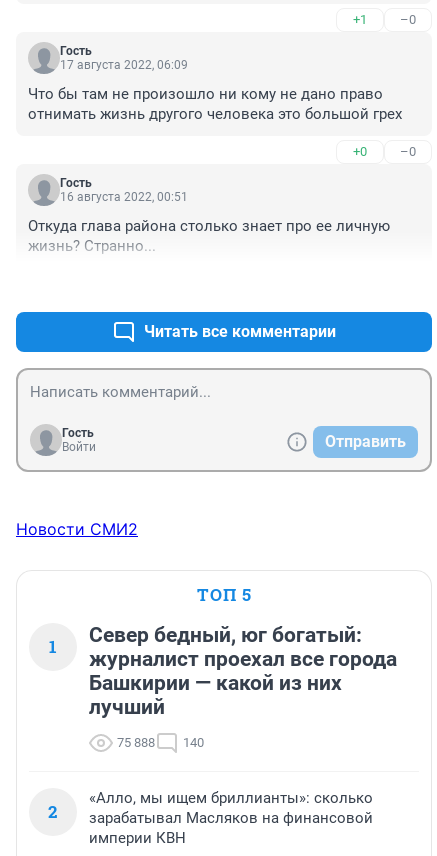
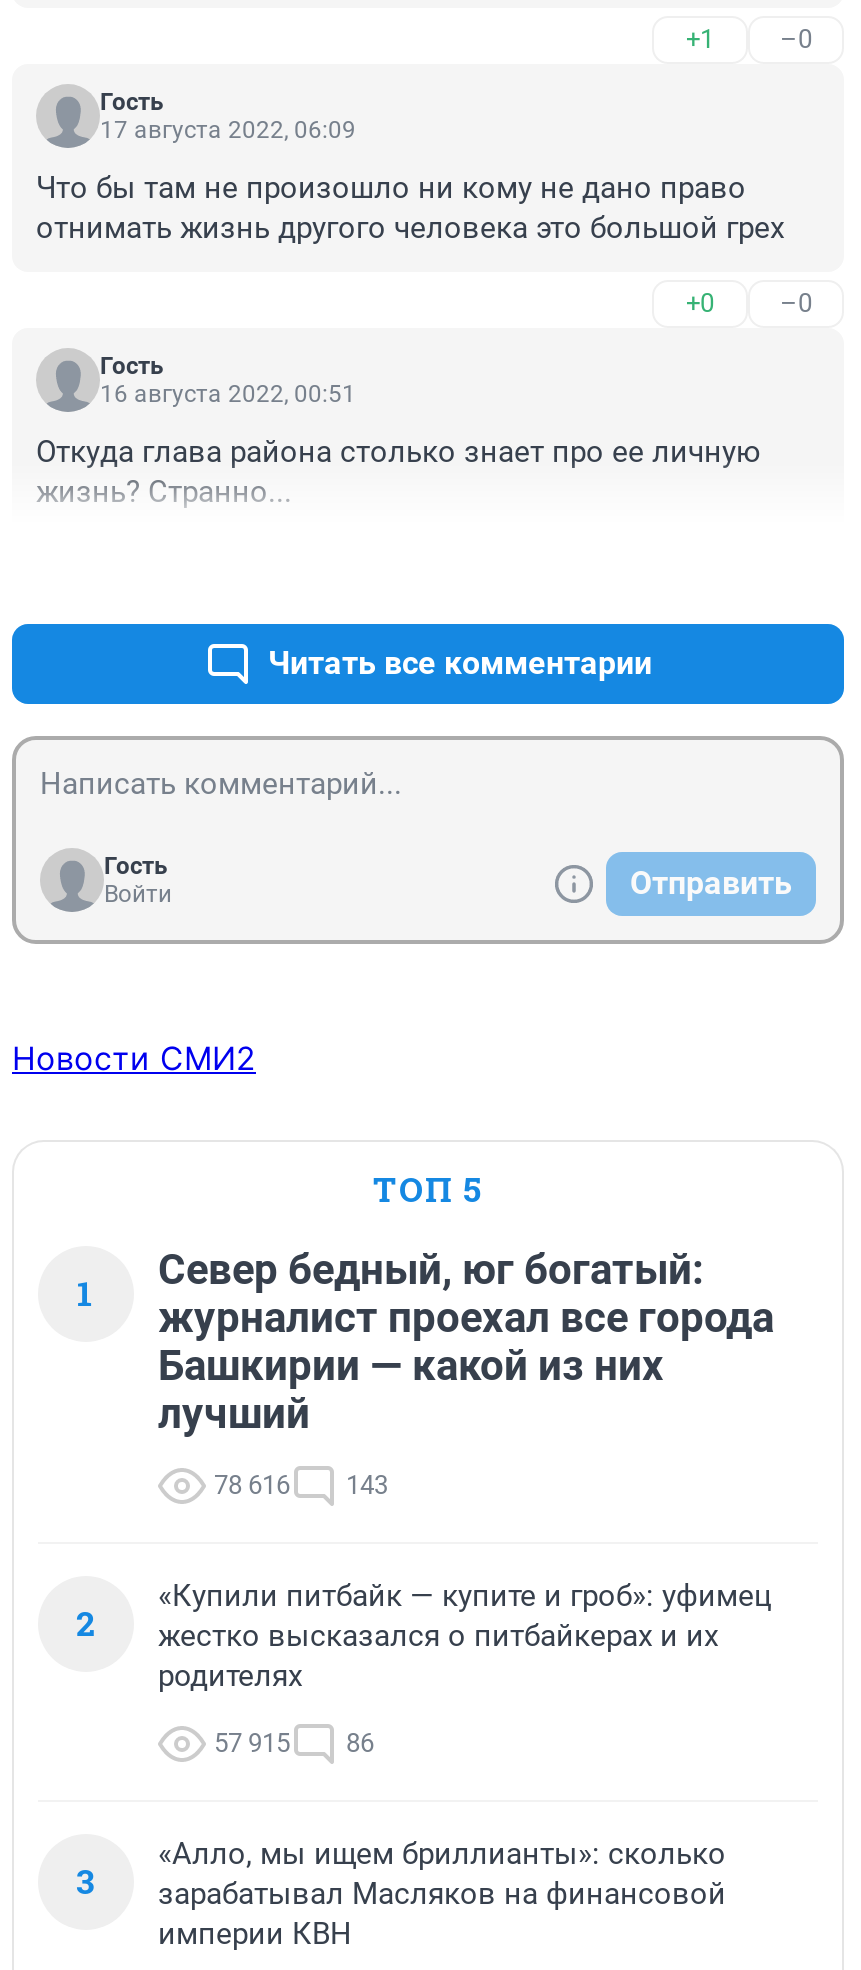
none -> [76,1578,772,1904] «Купили питбайк — купите и гроб»: уфимец | жестко высказался о питбайкерах и их | родителях | 57 915 | 86 | 3
[117,735,155,750] 75 888 -> [214,1470,290,1500] 78 616
[183,735,204,750] 140 -> [346,1470,388,1500] 143

